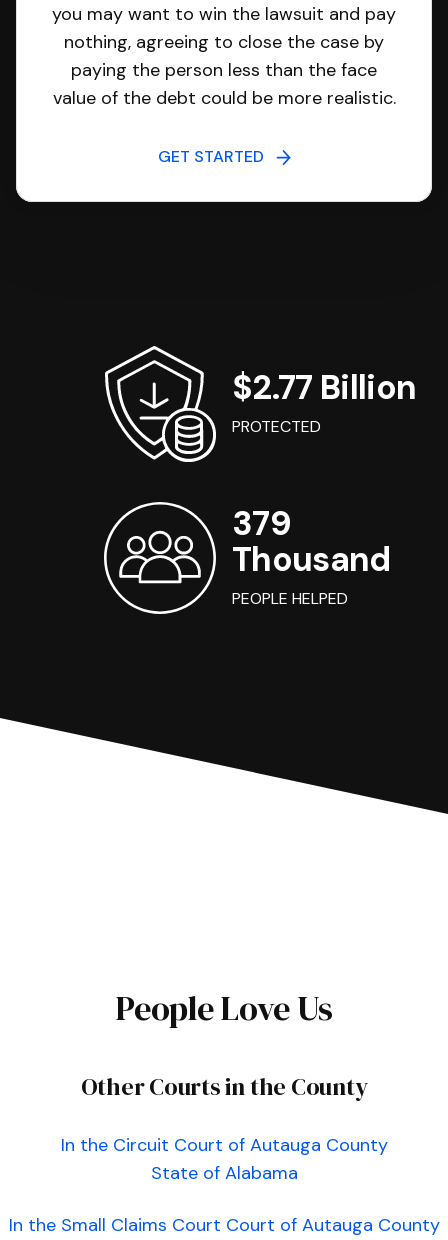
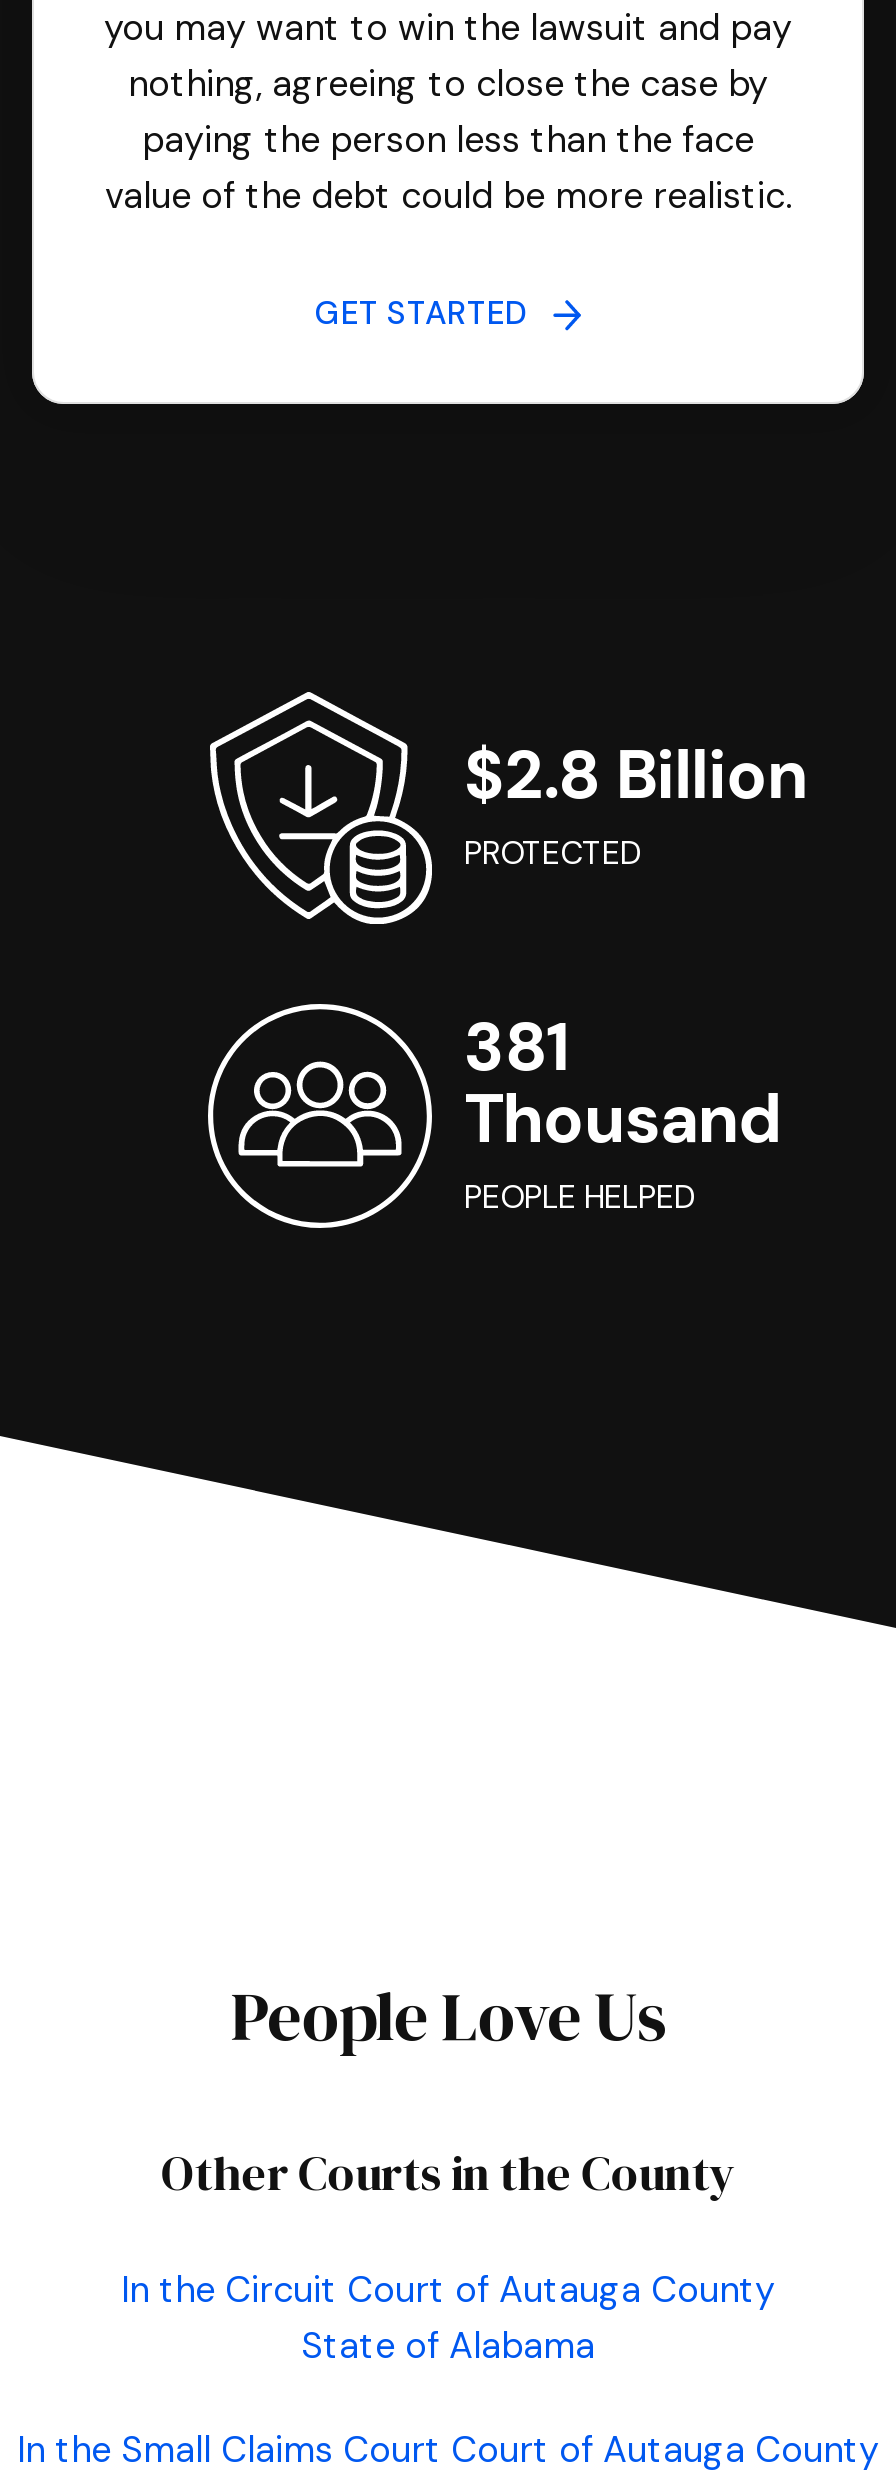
[232,365,416,408] $2.77 Billion -> [464,731,808,817] $2.8 Billion
[232,501,291,544] 379 -> [464,1003,568,1089] 381

